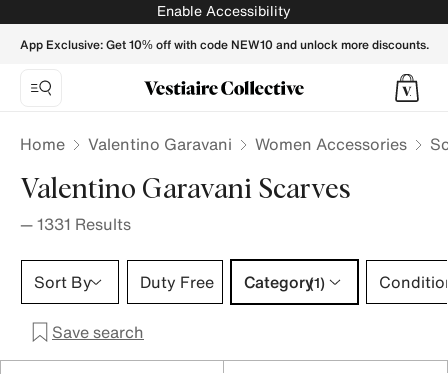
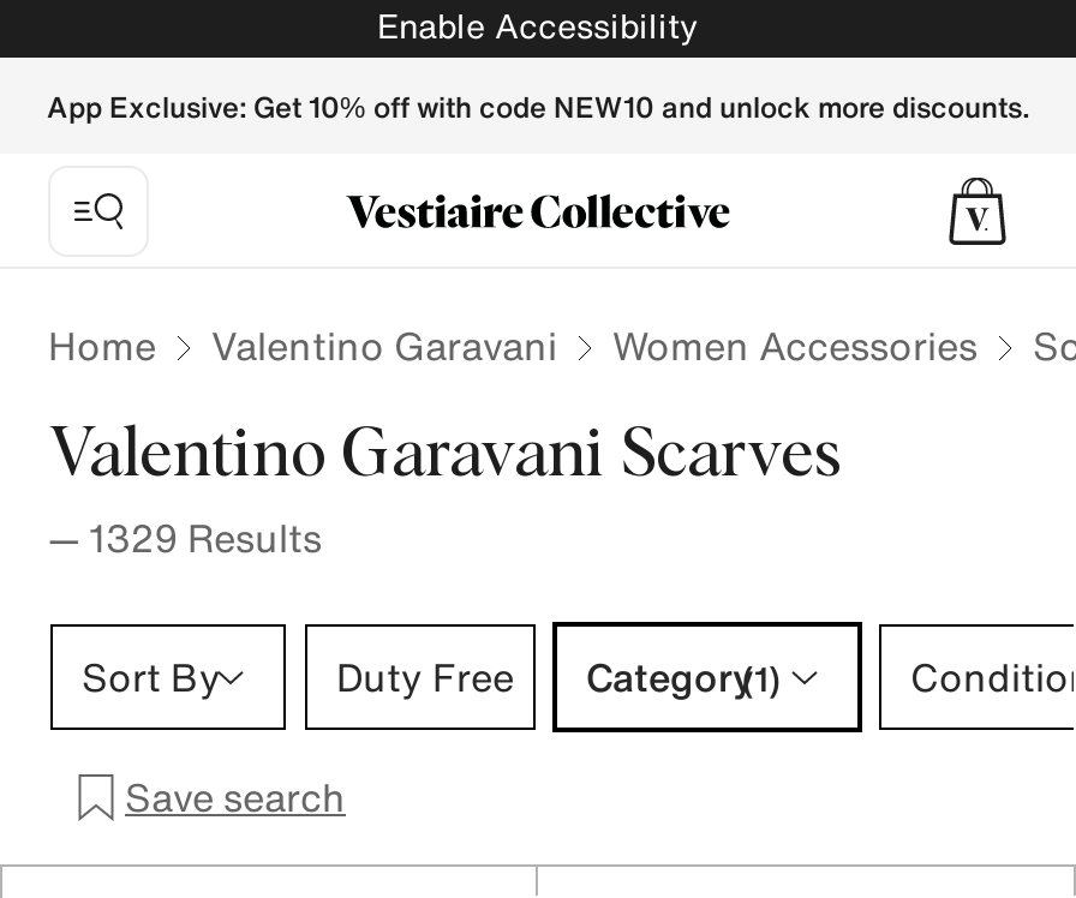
[20,212,131,236] — 1331 Results -> [48,509,322,567] — 1329 Results

